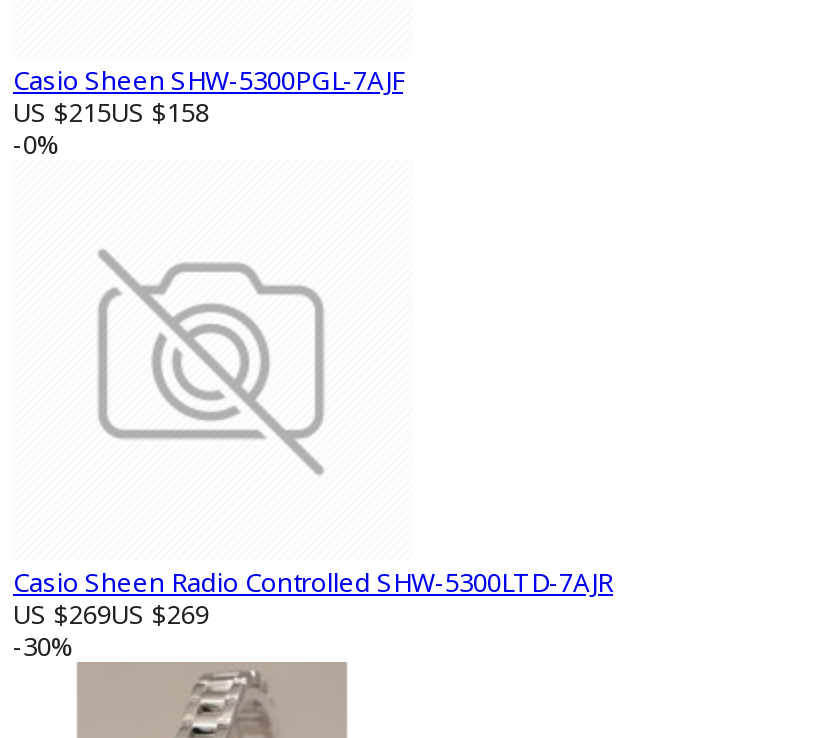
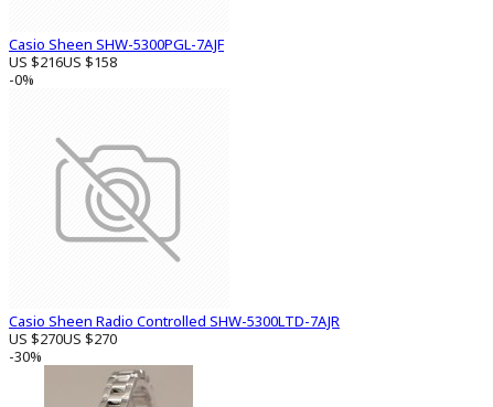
[13,95,209,131] US $215US $158 -> [9,52,117,72] US $216US $158
[13,597,209,633] US $269US $269 -> [9,329,117,349] US $270US $270

